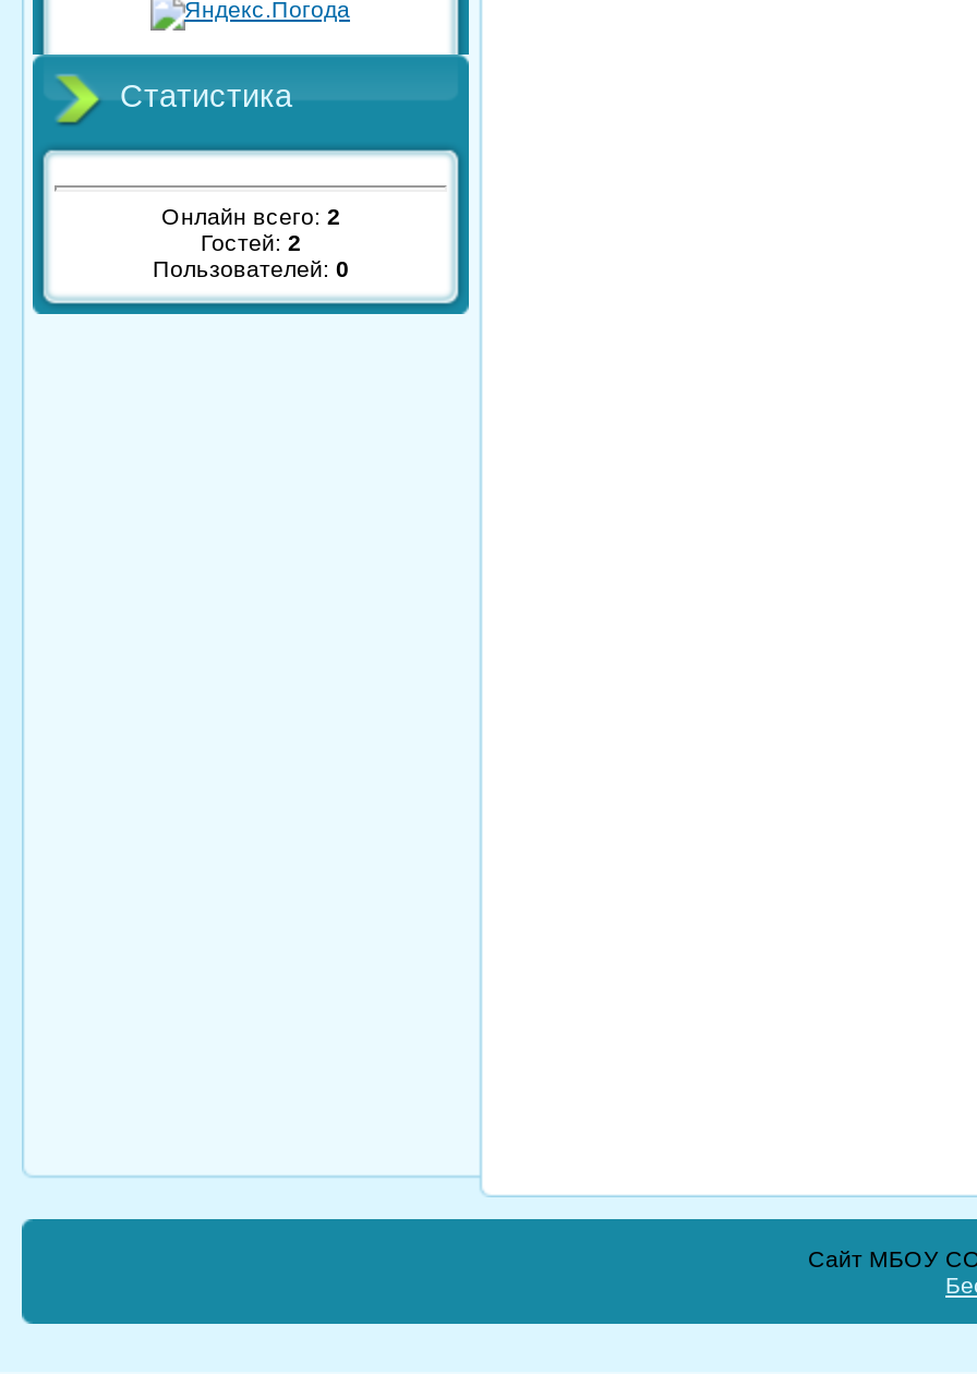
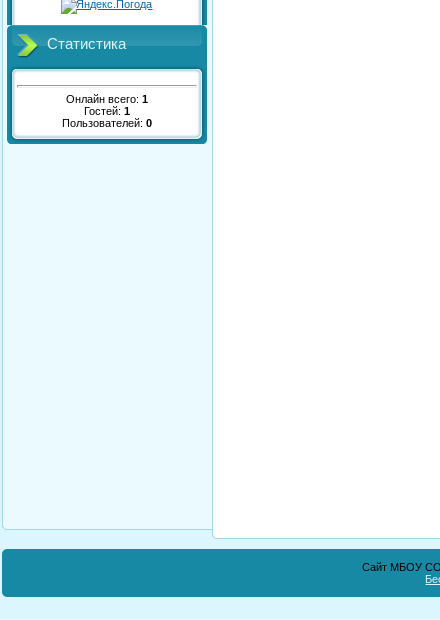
[161,203,340,230] Онлайн всего: 2 -> [66,93,148,105] Онлайн всего: 1
[201,230,301,256] Гостей: 2 -> [84,105,130,117] Гостей: 1

